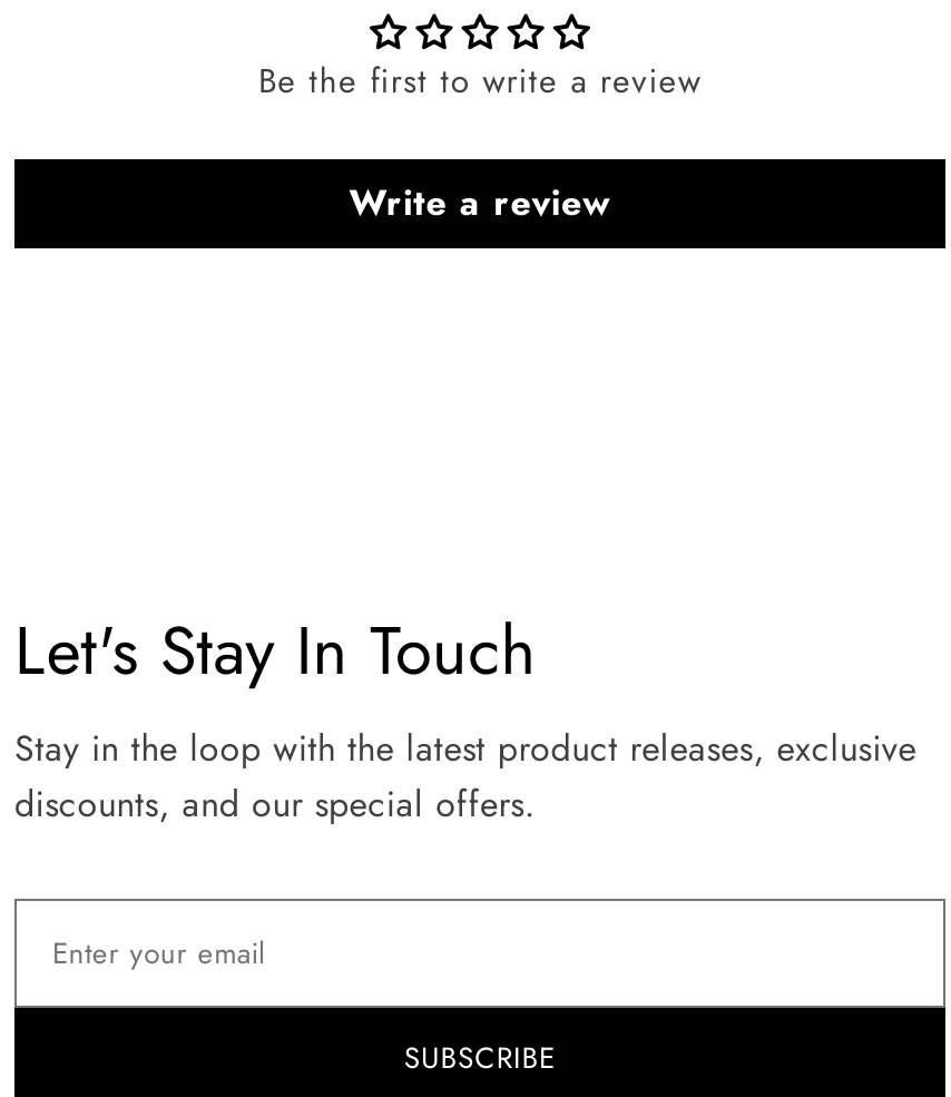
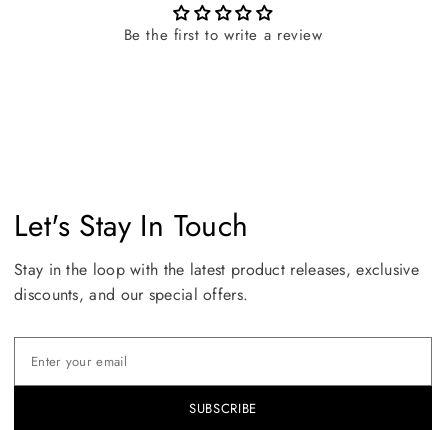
[349,177,611,228] Write a review -> none

